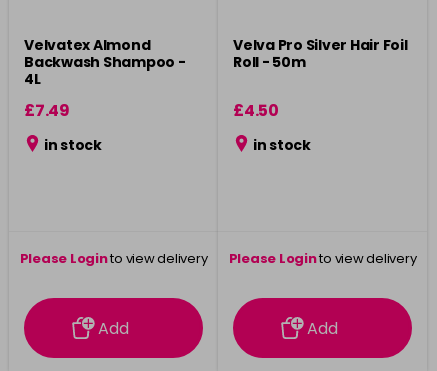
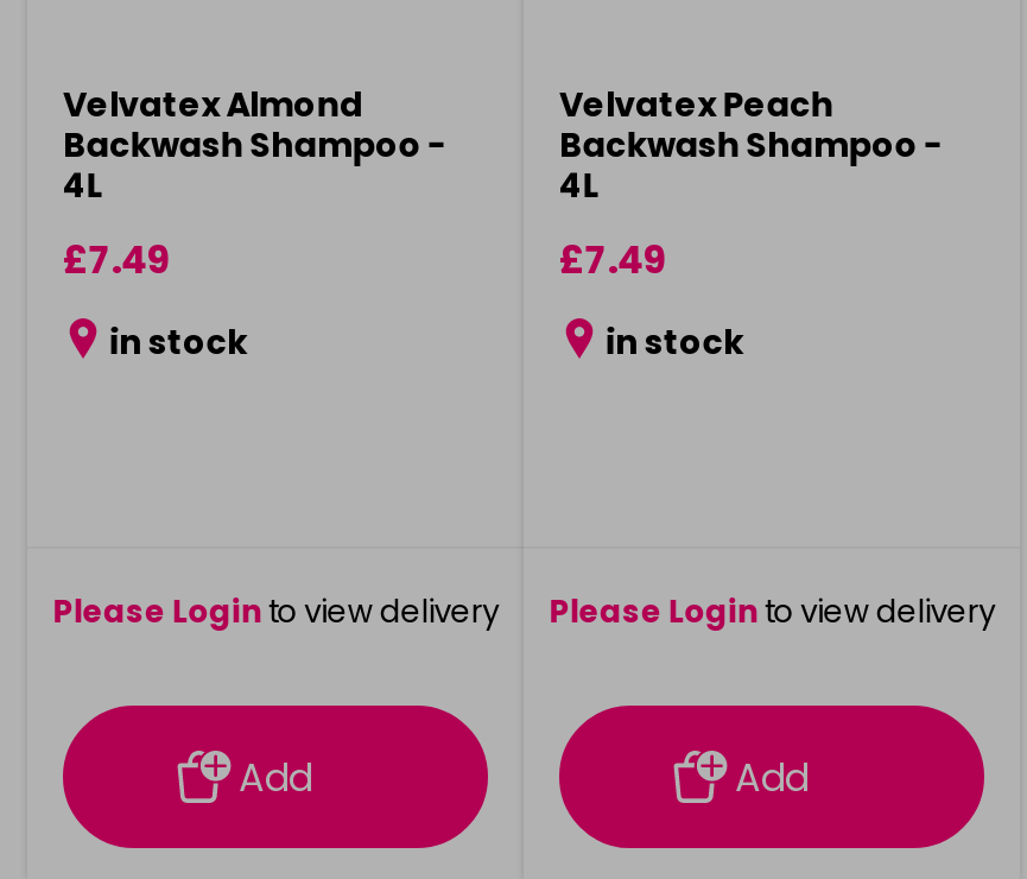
[233,35,407,122] Velva Pro Silver Hair Foil | Roll - 50m | £4.50 -> [559,80,943,287] Velvatex Peach | Backwash Shampoo - | 4L | £7.49

